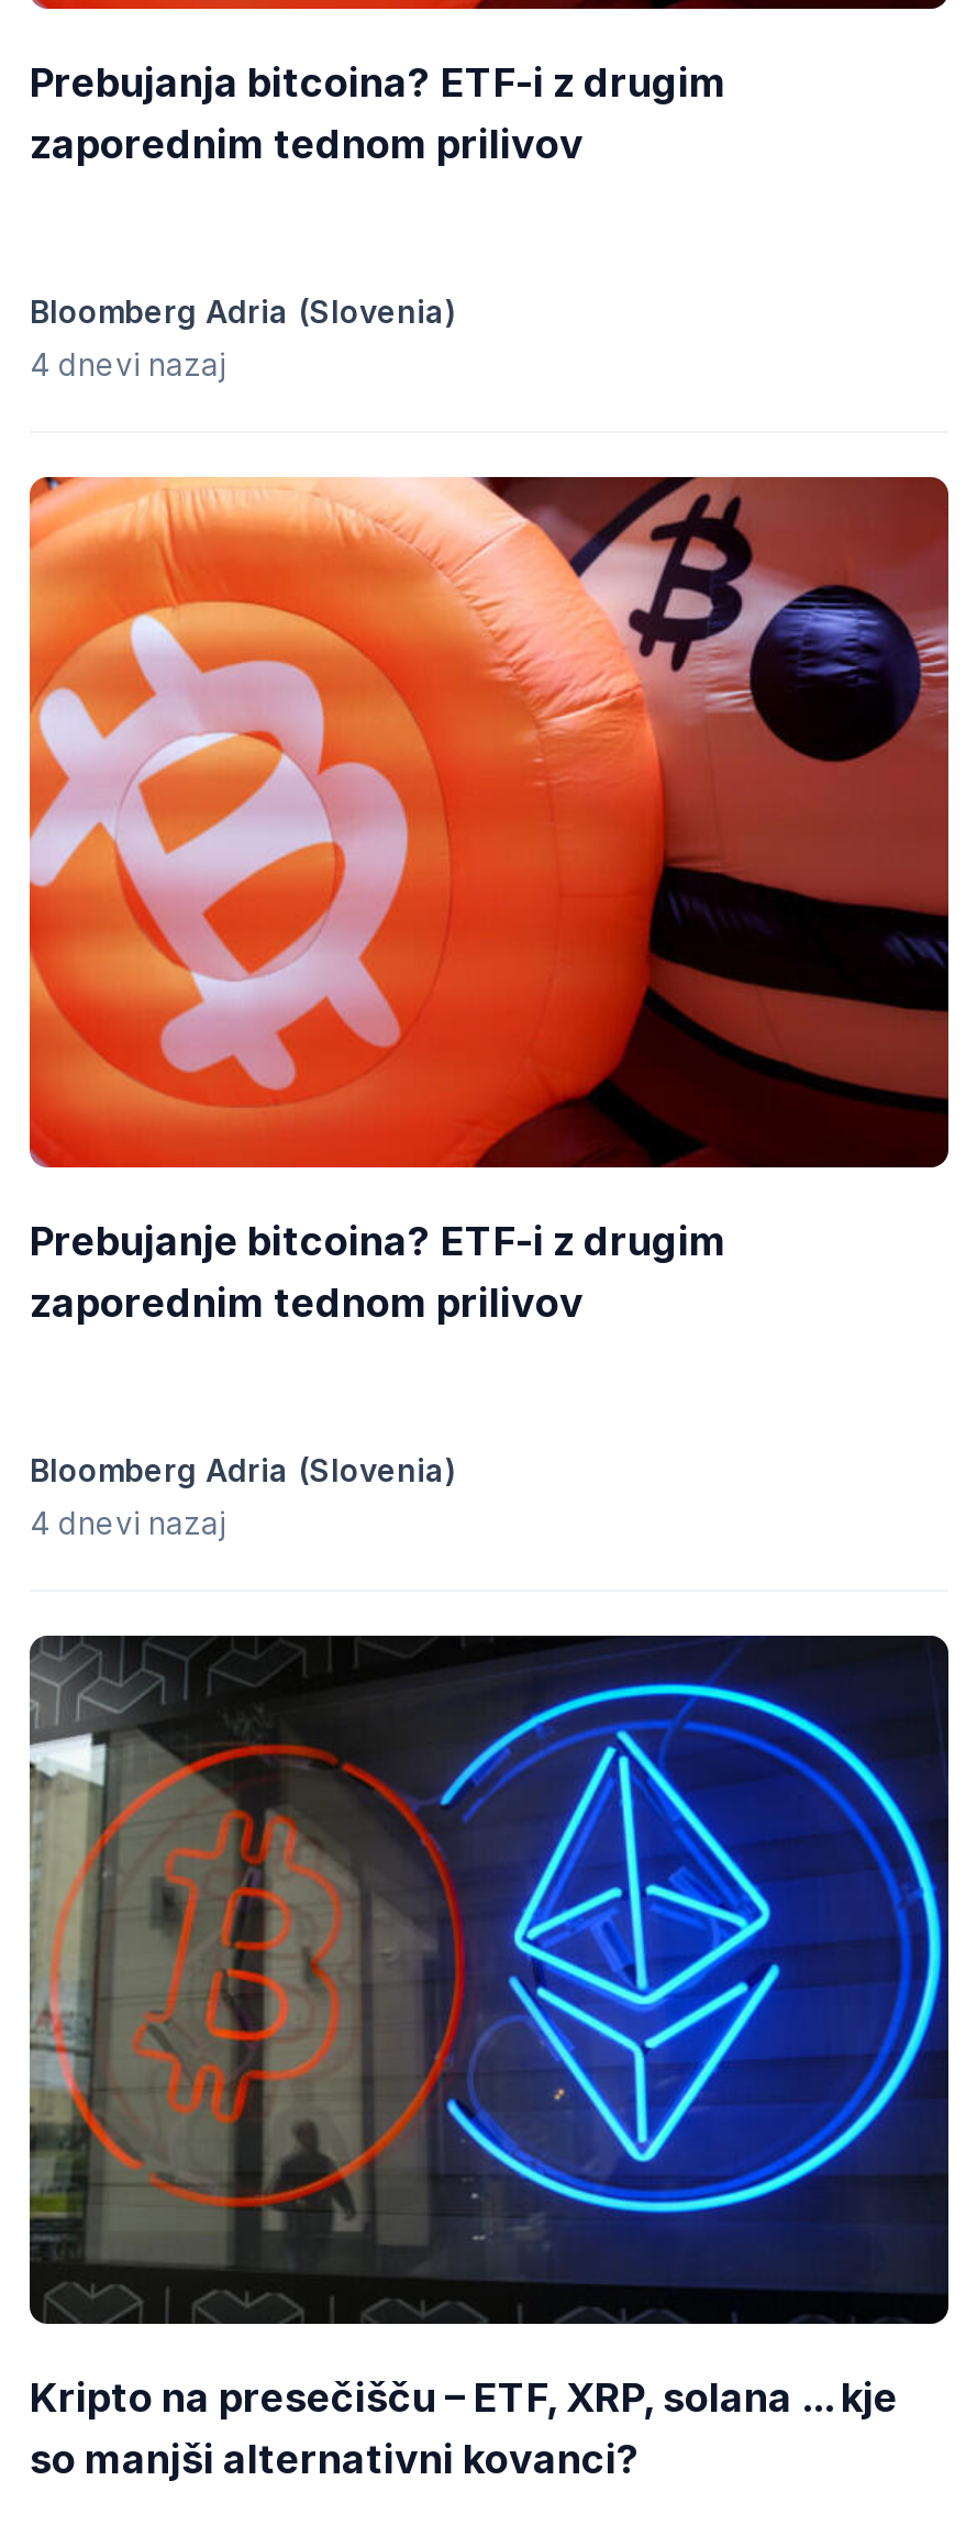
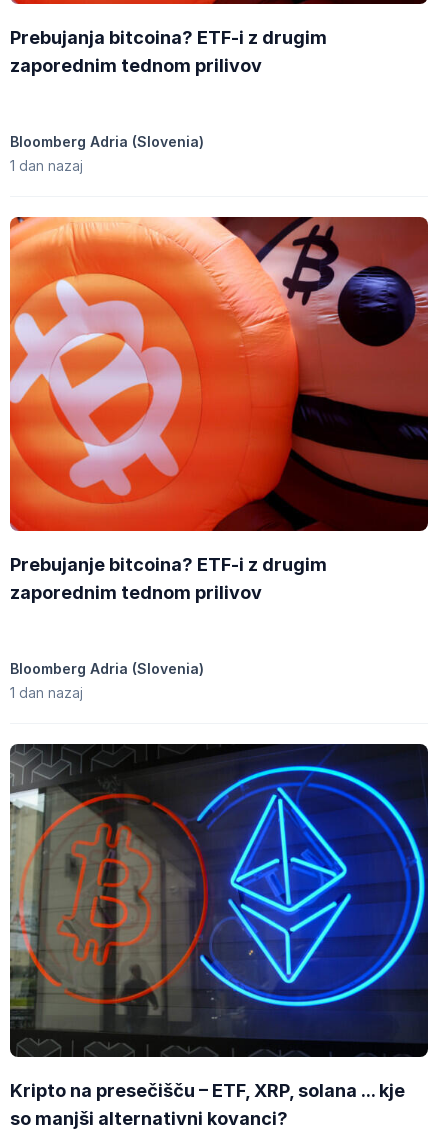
[30,346,225,384] 4 dnevi nazaj -> [10,157,83,174] 1 dan nazaj
[30,1503,225,1541] 4 dnevi nazaj -> [10,684,83,701] 1 dan nazaj

